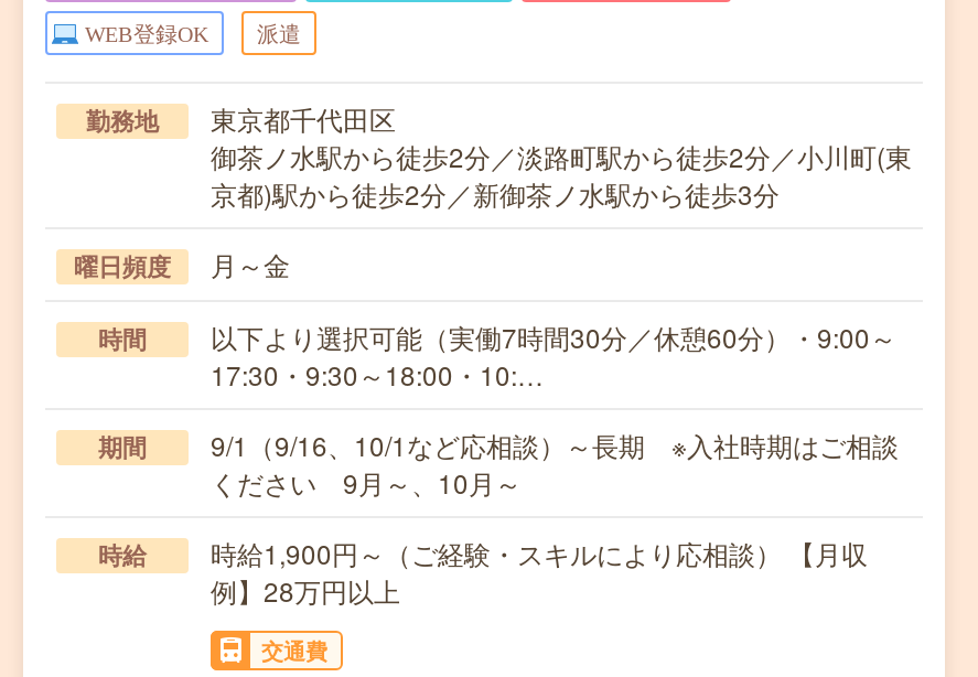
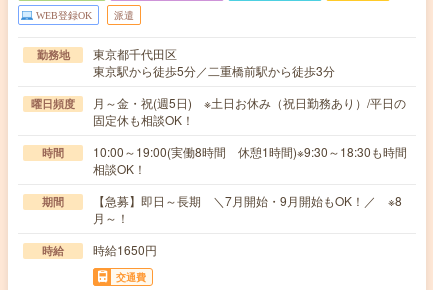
[211,137,912,212] 御茶ノ水駅から徒歩2分／淡路町駅から徒歩2分／小川町(東 | 京都)駅から徒歩2分／新御茶ノ水駅から徒歩3分 -> [93,62,335,79] 東京駅から徒歩5分／二重橋前駅から徒歩3分
[211,245,290,282] 月～金 -> [93,94,406,128] 月～金・祝(週5日) ※土日お休み（祝日勤務あり）/平日の | 固定休も相談OK！
[211,318,896,393] 以下より選択可能（実働7時間30分／休憩60分）・9:00～ | 17:30・9:30～18:00・10:… -> [93,143,407,177] 10:00～19:00(実働8時間 休憩1時間)※9:30～18:30も時間 | 相談OK！
[211,426,899,501] 9/1（9/16、10/1など応相談）～長期 ※入社時期はご相談 | ください 9月～、10月～ -> [93,192,402,226] 【急募】即日～長期 ＼7月開始・9月開始もOK！／ ※8 | 月～！
[211,534,868,609] 時給1,900円～（ご経験・スキルにより応相談） 【月収 | 例】28万円以上 -> [93,241,157,258] 時給1650円

